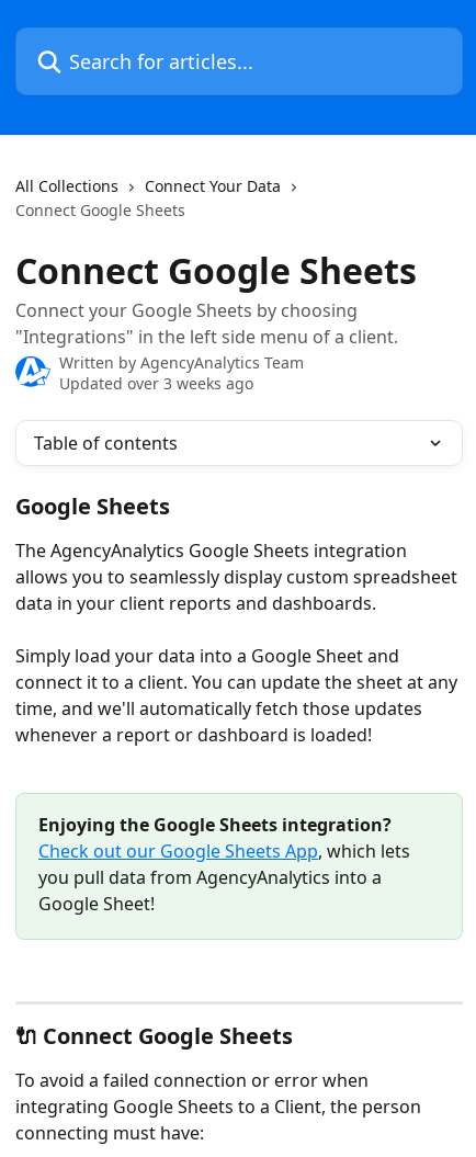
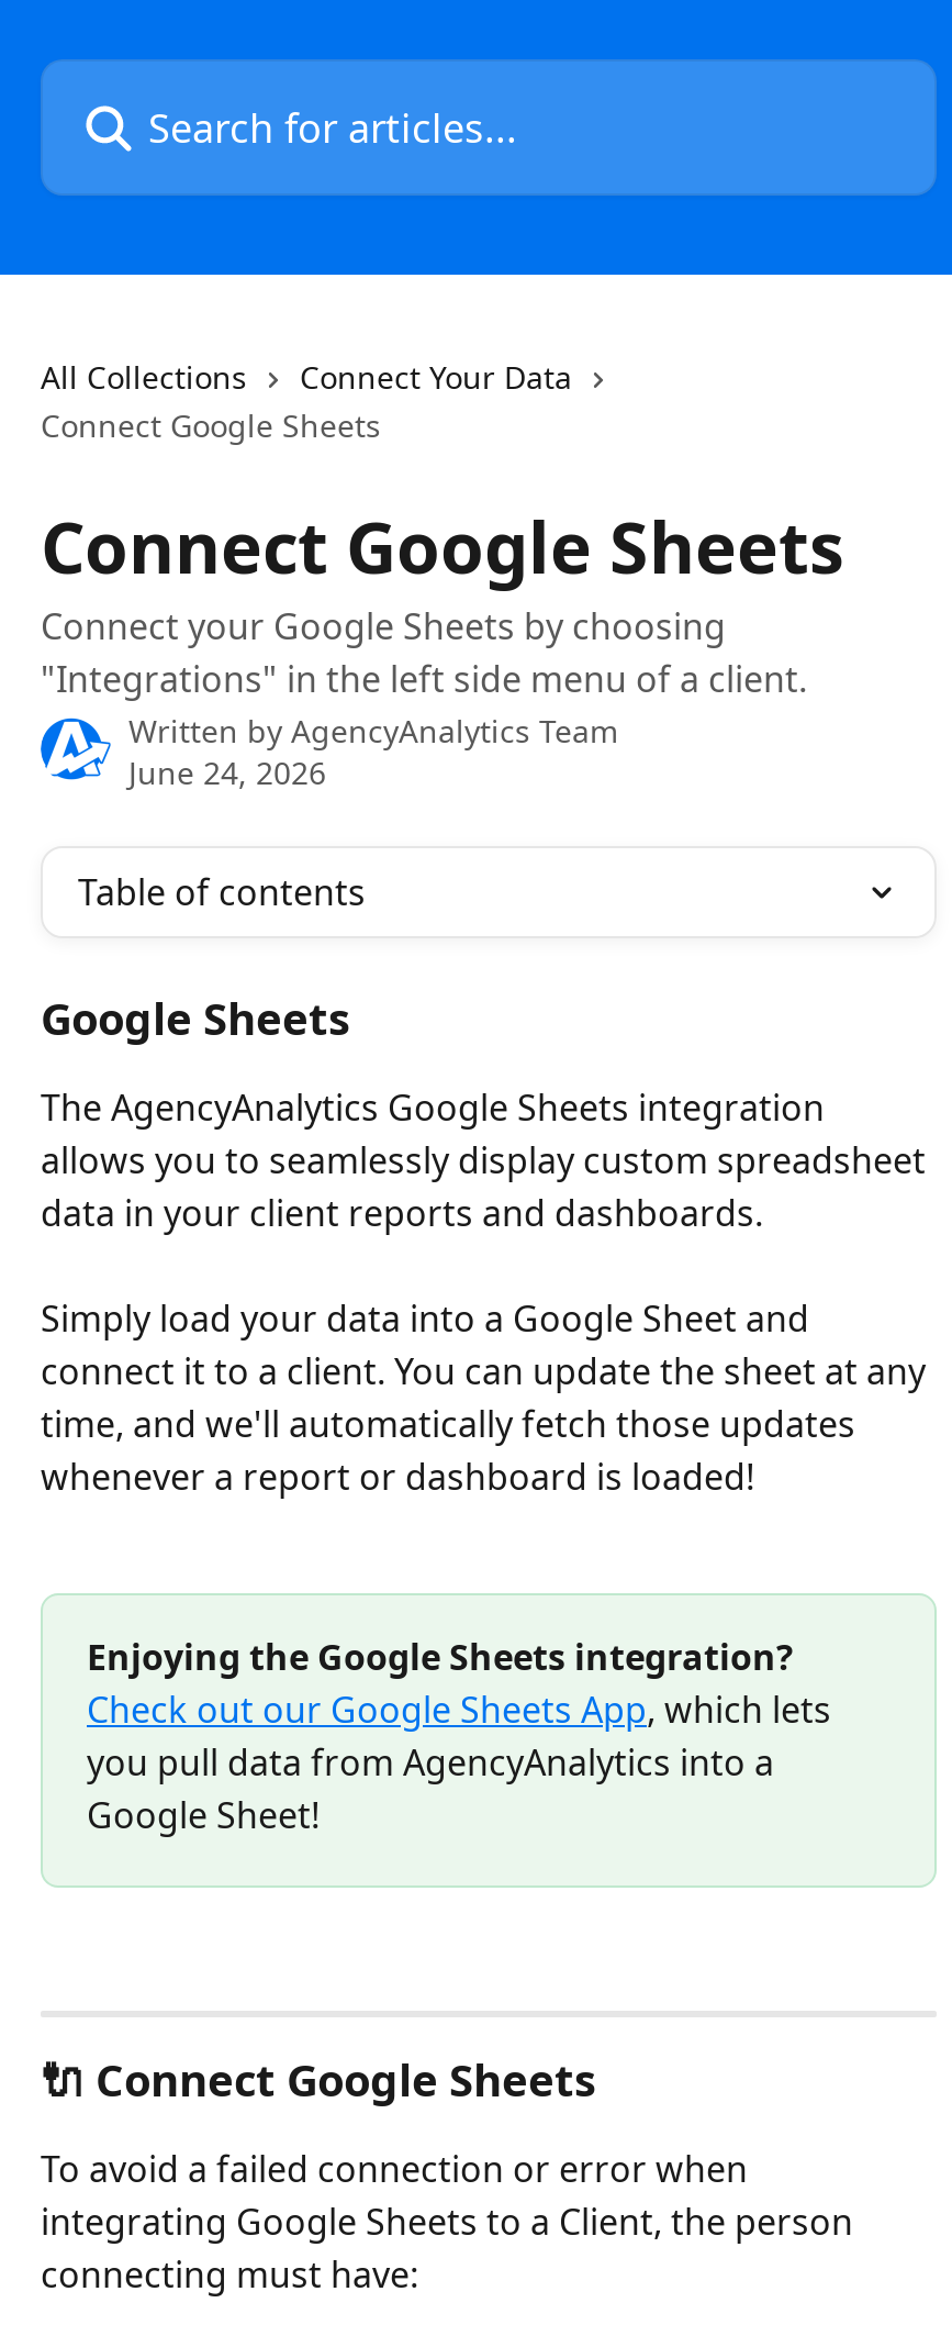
[59,373,253,394] Updated over 3 weeks ago -> [128,752,326,793] June 24, 2026

